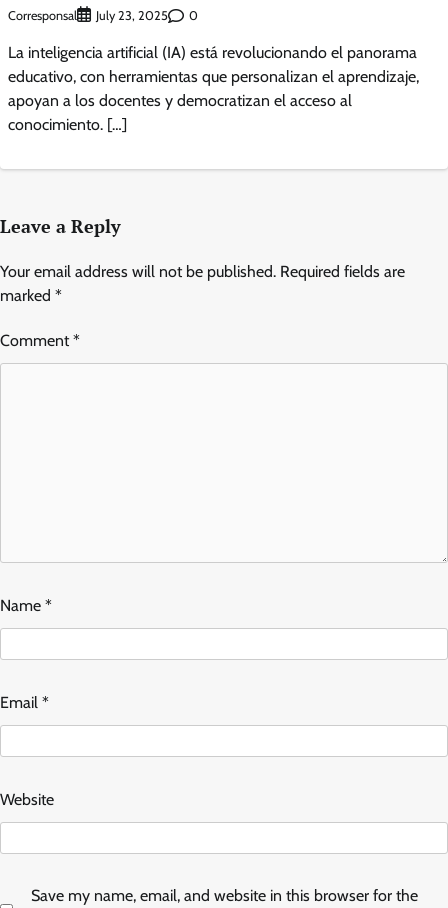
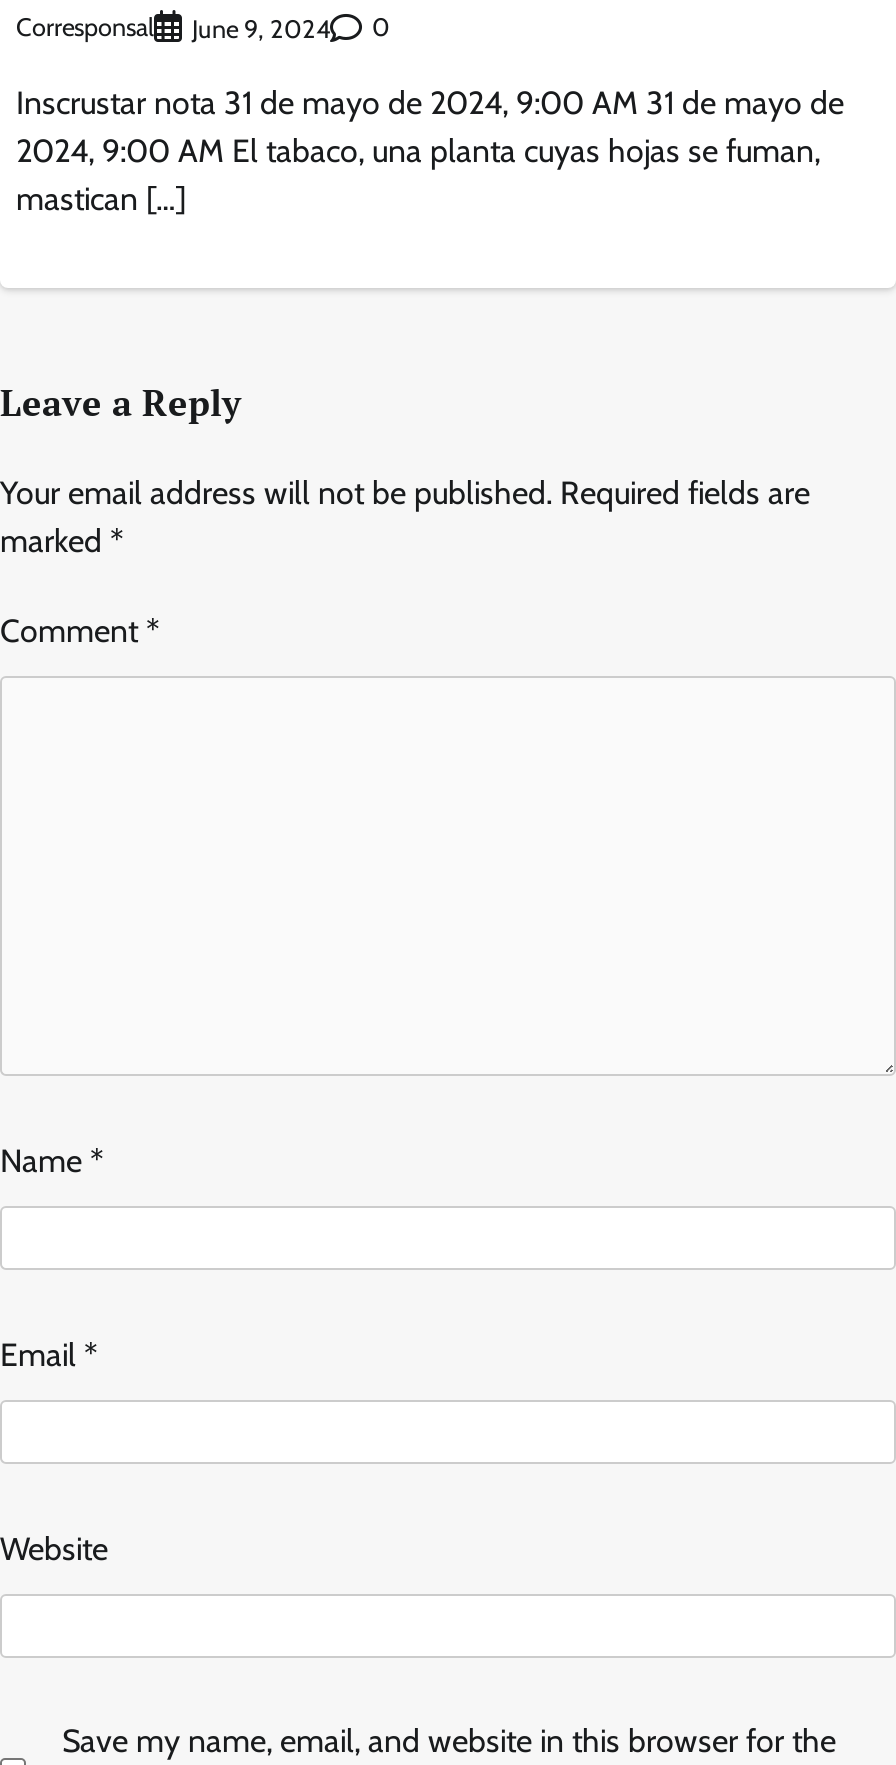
[96,8,168,23] July 23, 2025 -> [192,13,330,43] June 9, 2024
[8,43,419,134] La inteligencia artificial (IA) está revolucionando el panorama | educativo, con herramientas que personalizan el aprendizaje, | apoyan a los docentes y democratizan el acceso al | conocimiento. […] -> [16,83,844,217] Inscrustar nota 31 de mayo de 2024, 9:00 AM 31 de mayo de | 2024, 9:00 AM El tabaco, una planta cuyas hojas se fuman, | mastican […]

